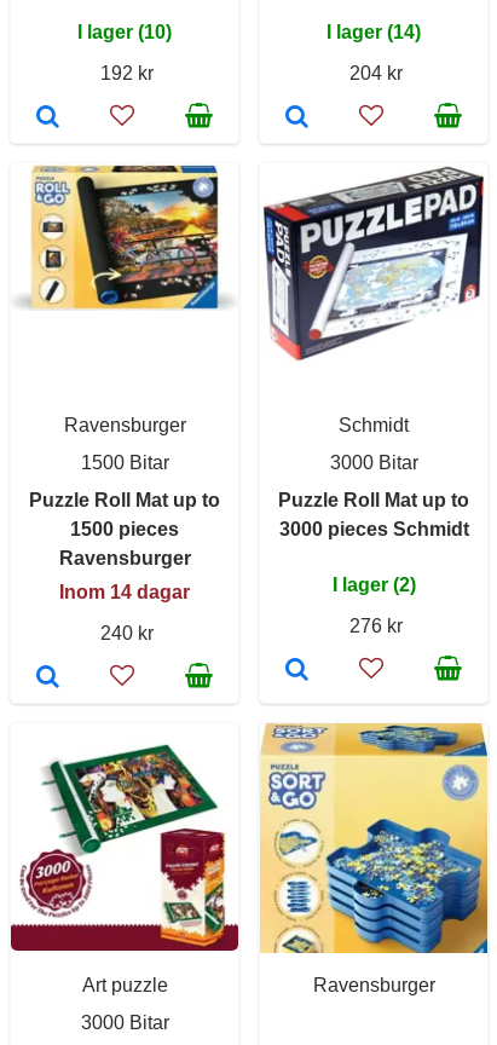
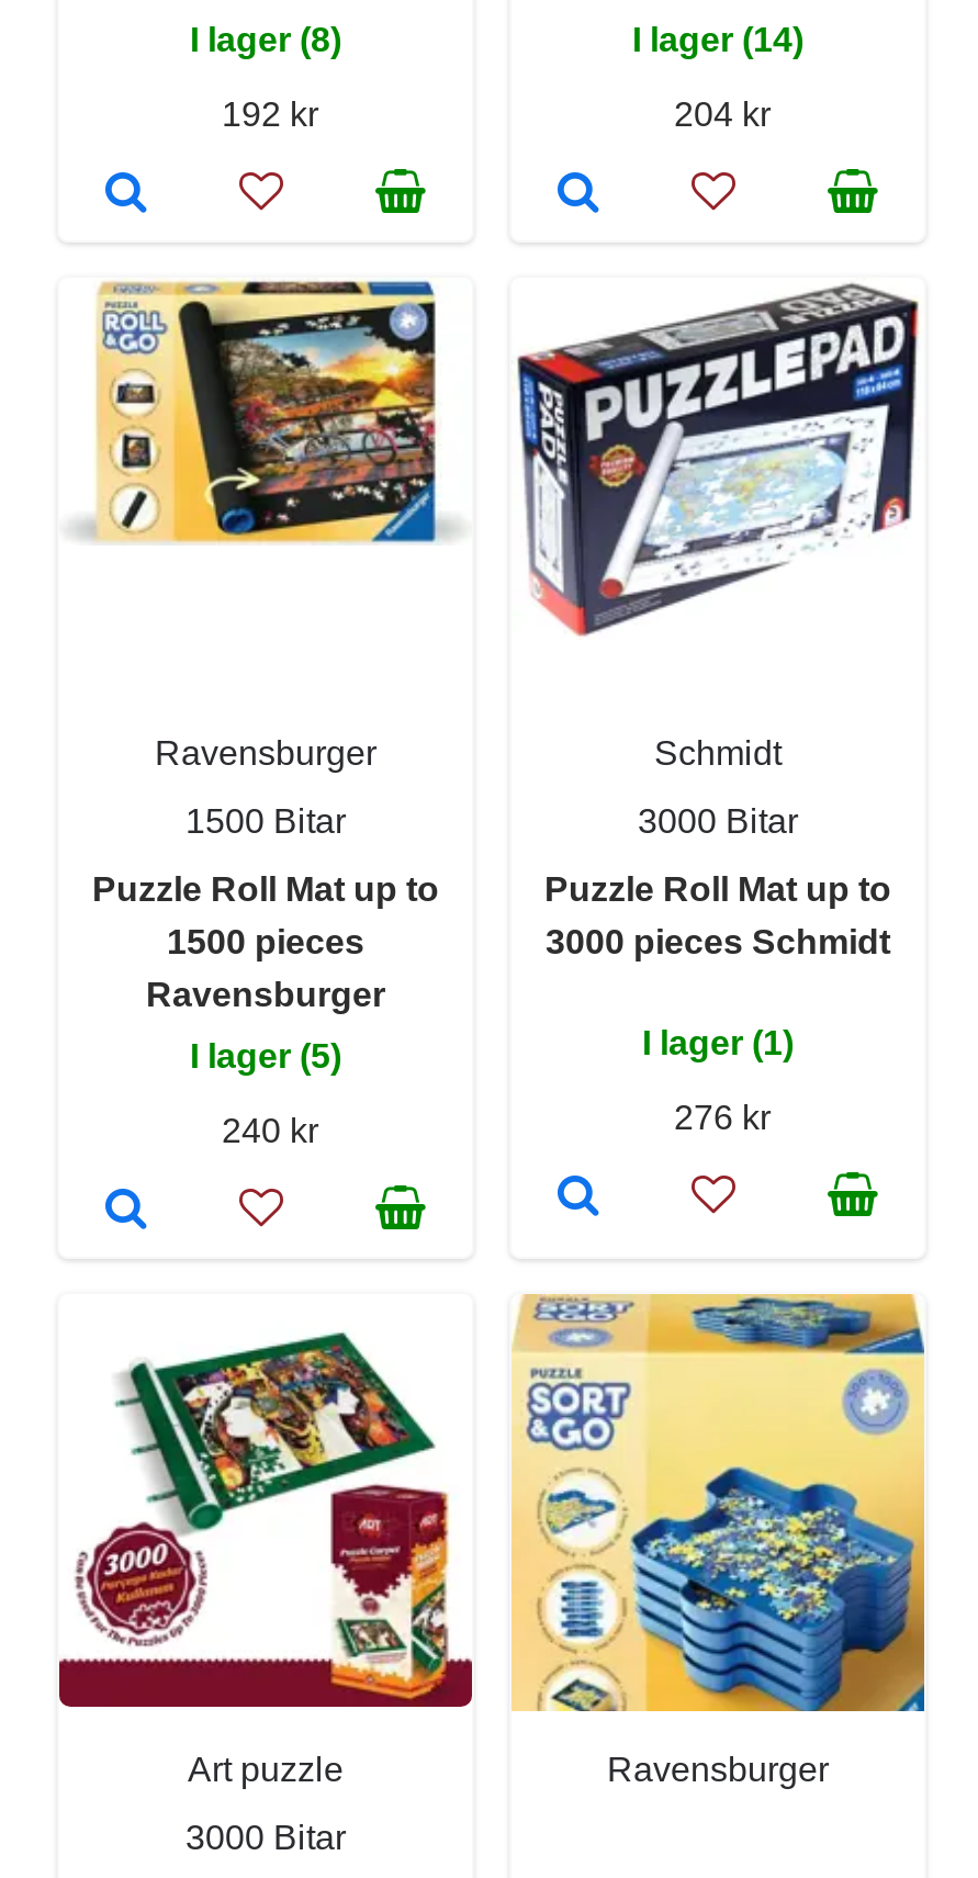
[77,22,172,42] I lager (10) -> [190,20,341,58] I lager (8)
[332,574,415,595] I lager (2) -> [642,1024,794,1061] I lager (1)
[59,582,190,602] Inom 14 dagar -> [190,1037,341,1074] I lager (5)

